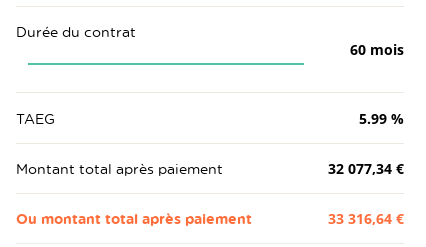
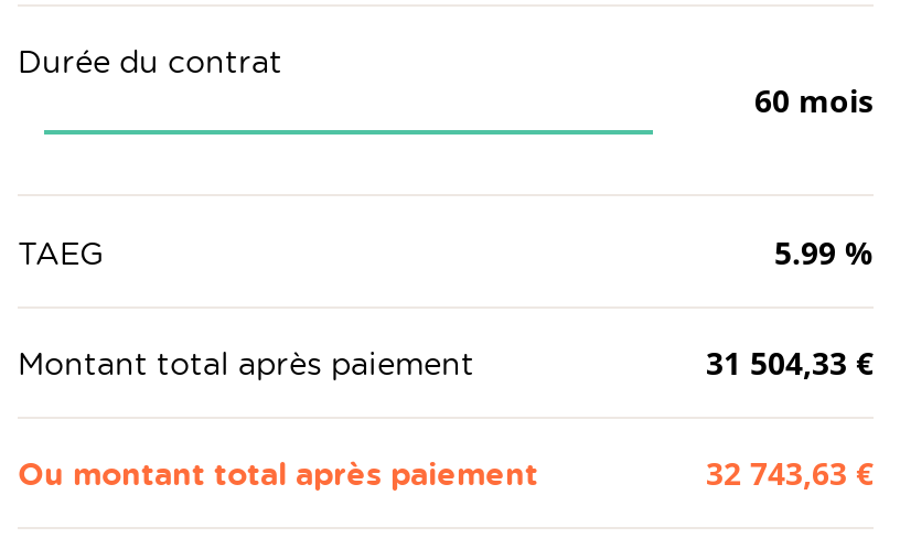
[328,159,404,178] 32 077,34 € -> [706,341,874,383] 31 504,33 €
[328,209,404,228] 33 316,64 € -> [706,452,874,494] 32 743,63 €

